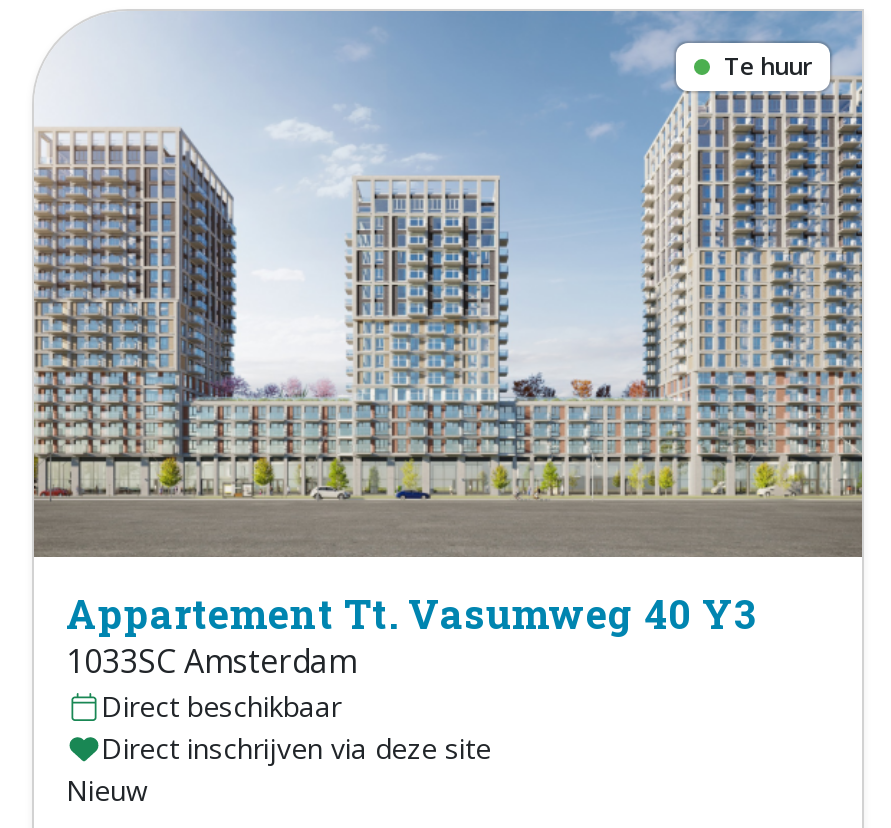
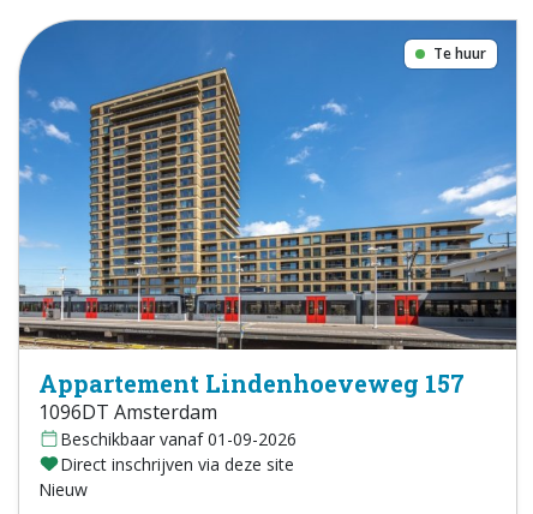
[32,10,864,725] [image] | Appartement Tt. Vasumweg 40 Y3 | 1033SC Amsterdam | Direct beschikbaar -> [18,19,517,450] [image] | Appartement Lindenhoeveweg 157 | 1096DT Amsterdam | Beschikbaar vanaf 01-09-2026

